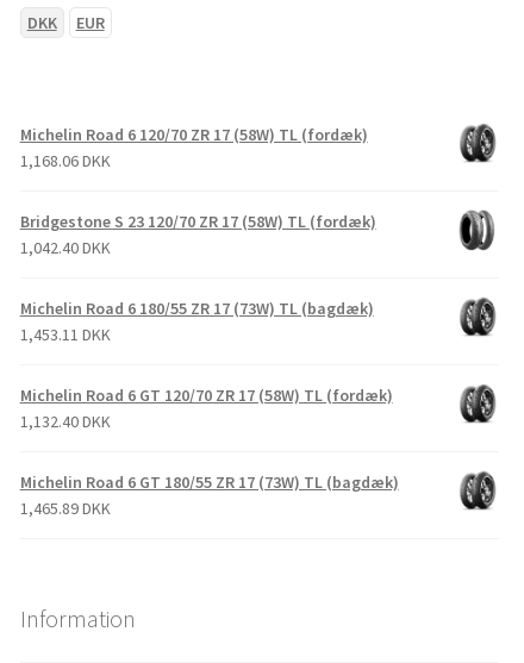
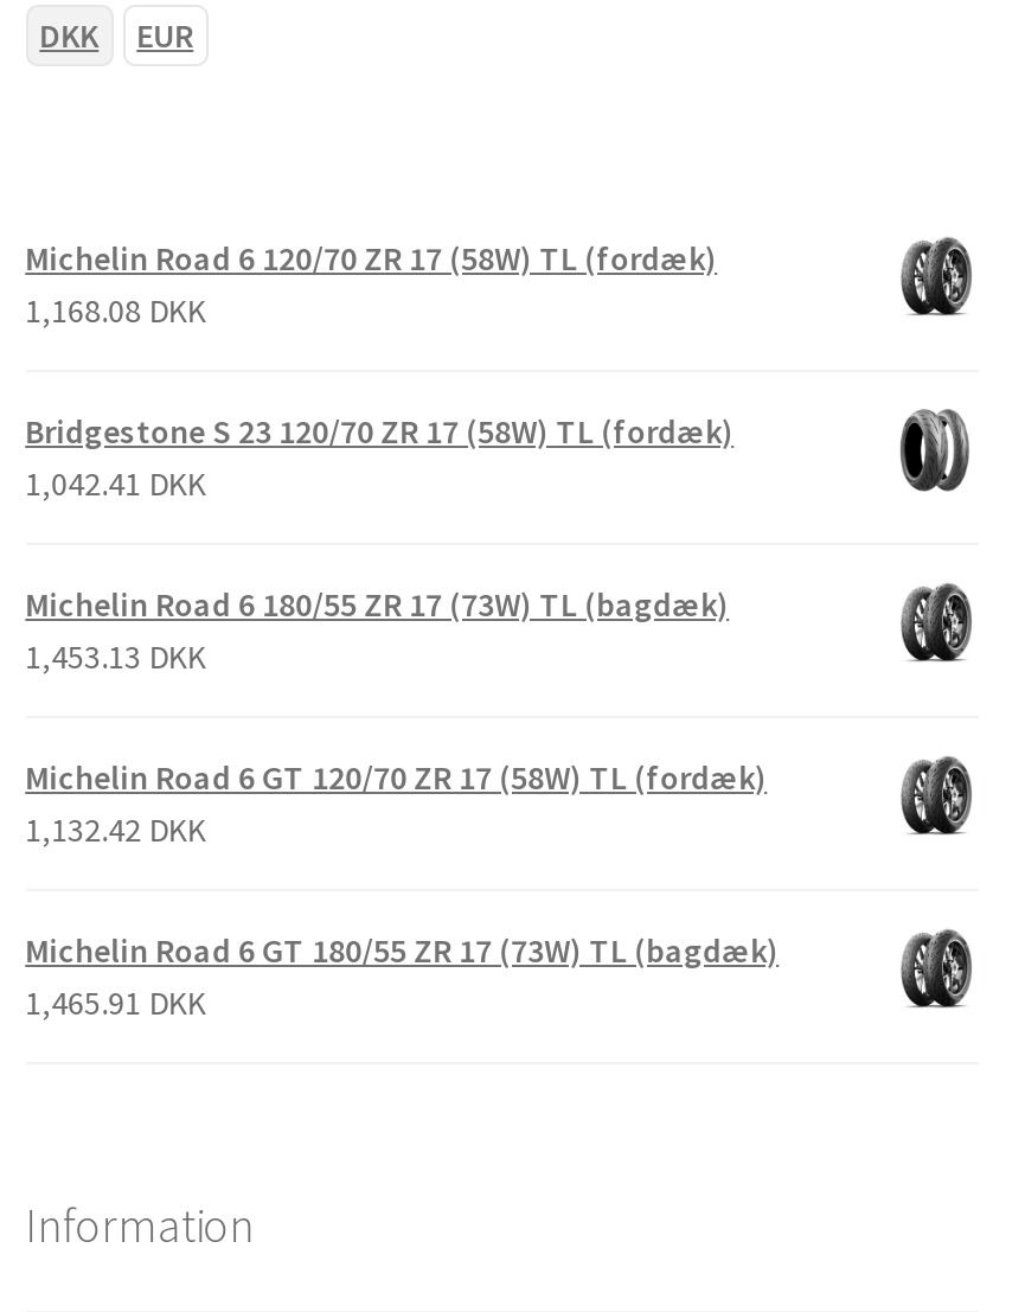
[20,150,110,171] 1,168.06 DKK -> [25,289,205,332] 1,168.08 DKK
[20,236,110,258] 1,042.40 DKK -> [25,462,205,505] 1,042.41 DKK
[20,323,110,345] 1,453.11 DKK -> [25,635,205,678] 1,453.13 DKK
[20,410,110,432] 1,132.40 DKK -> [25,809,205,851] 1,132.42 DKK
[20,497,110,518] 1,465.89 DKK -> [25,982,205,1024] 1,465.91 DKK

